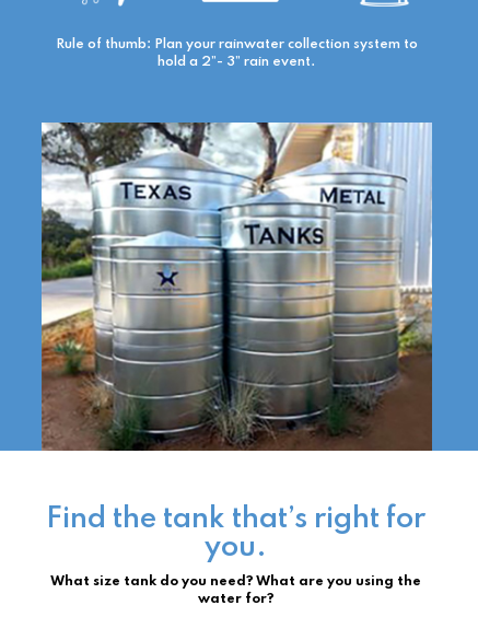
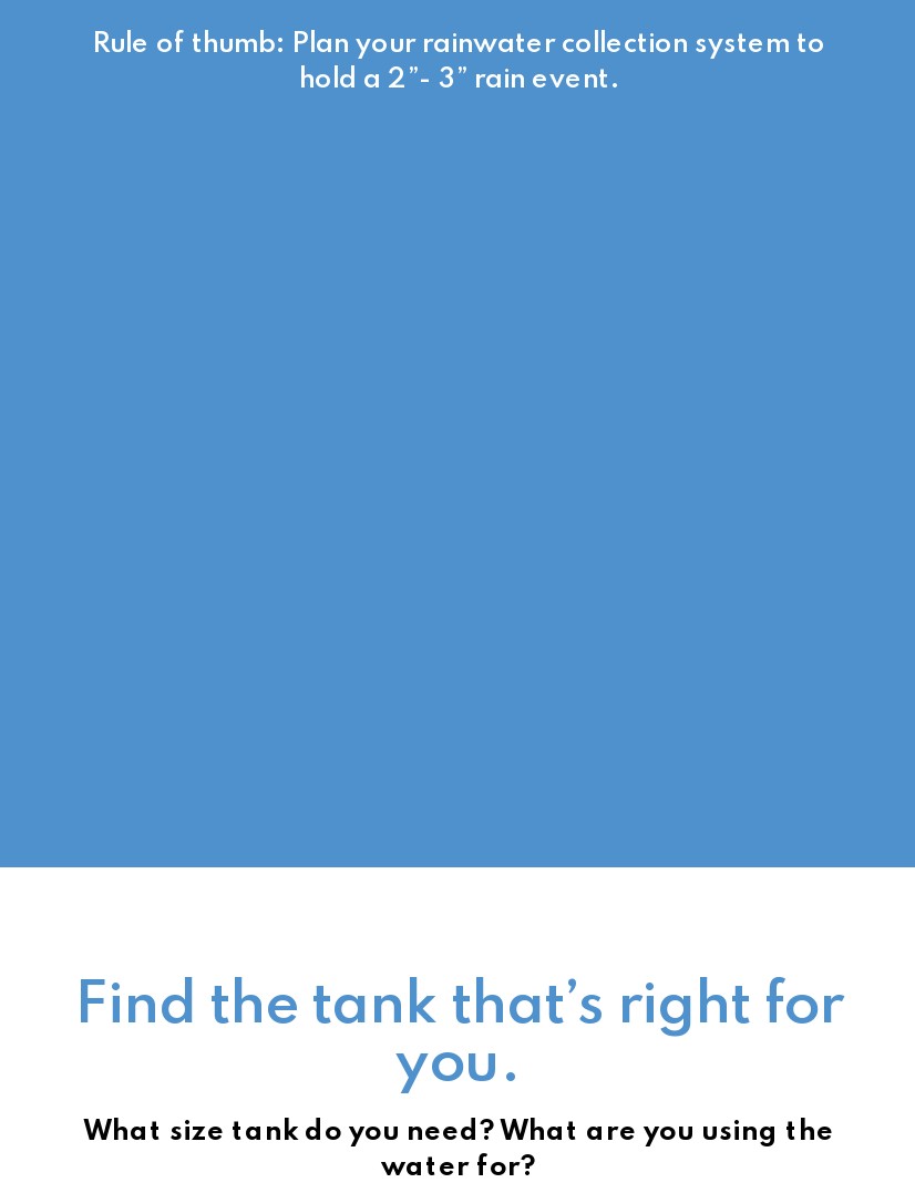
[40,121,433,452] [image] -> none

